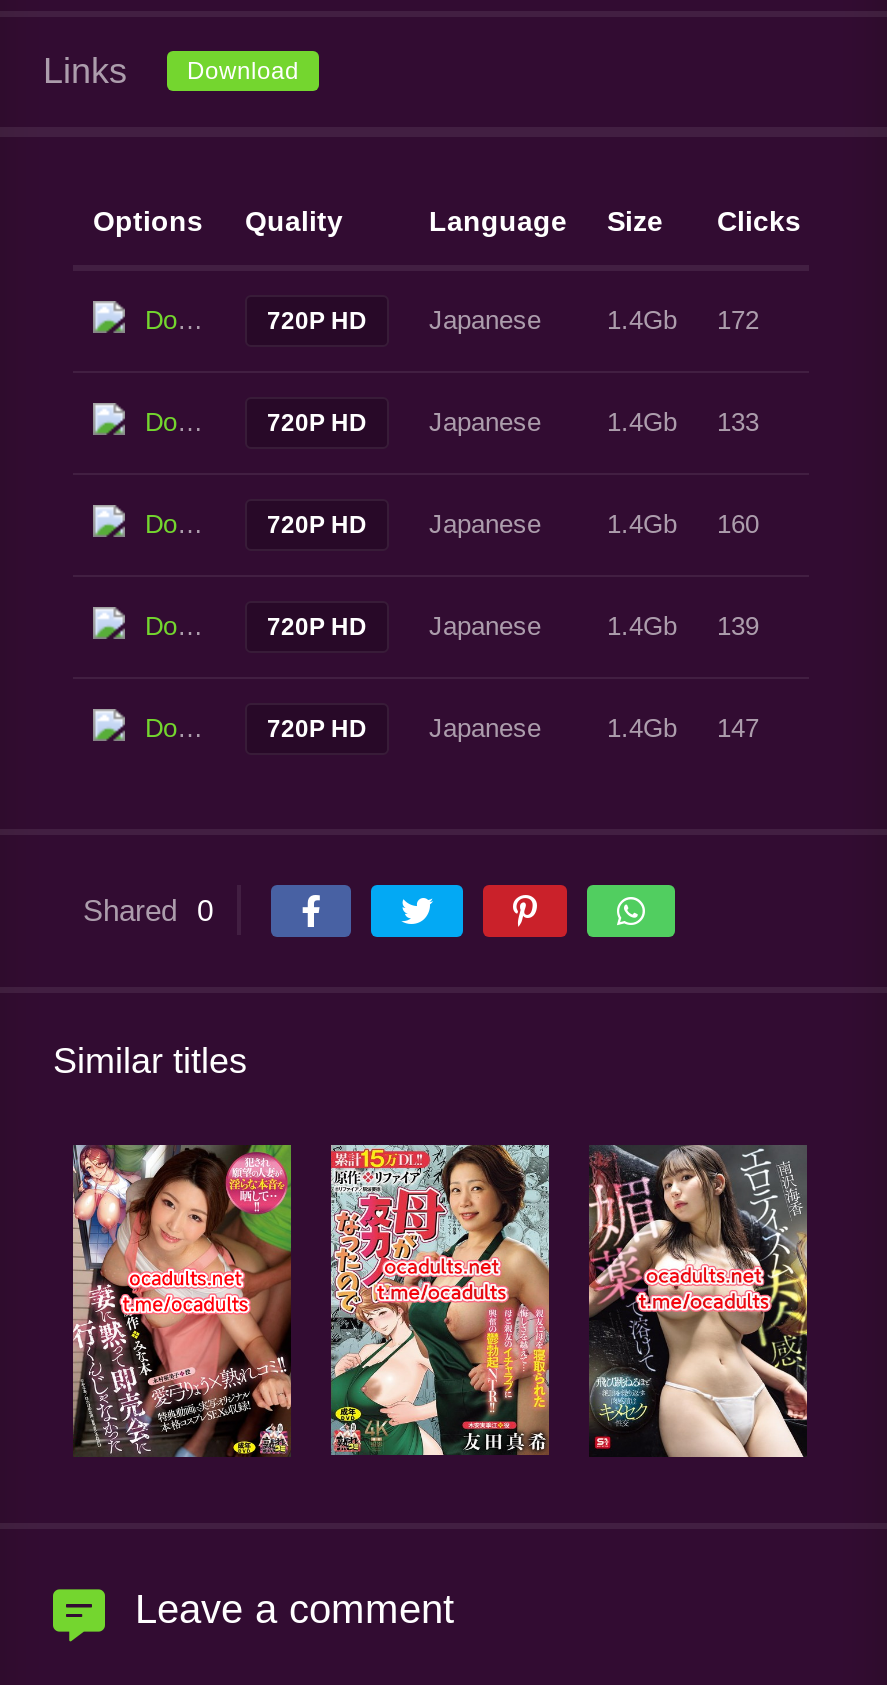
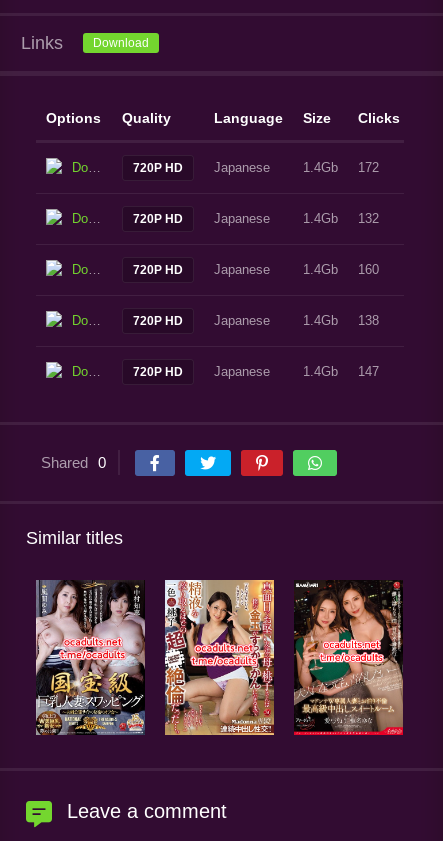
[607,407,759,437] 1.4Gb 133 -> [303,211,379,226] 1.4Gb 132
[607,611,759,641] 1.4Gb 139 -> [303,313,379,328] 1.4Gb 138
[71,1143,293,1459] [image] -> [35,580,146,736] [image]
[329,1143,551,1457] [image] -> [164,579,275,736] [image]
[587,1143,809,1459] [image] -> [293,580,404,736] [image]

